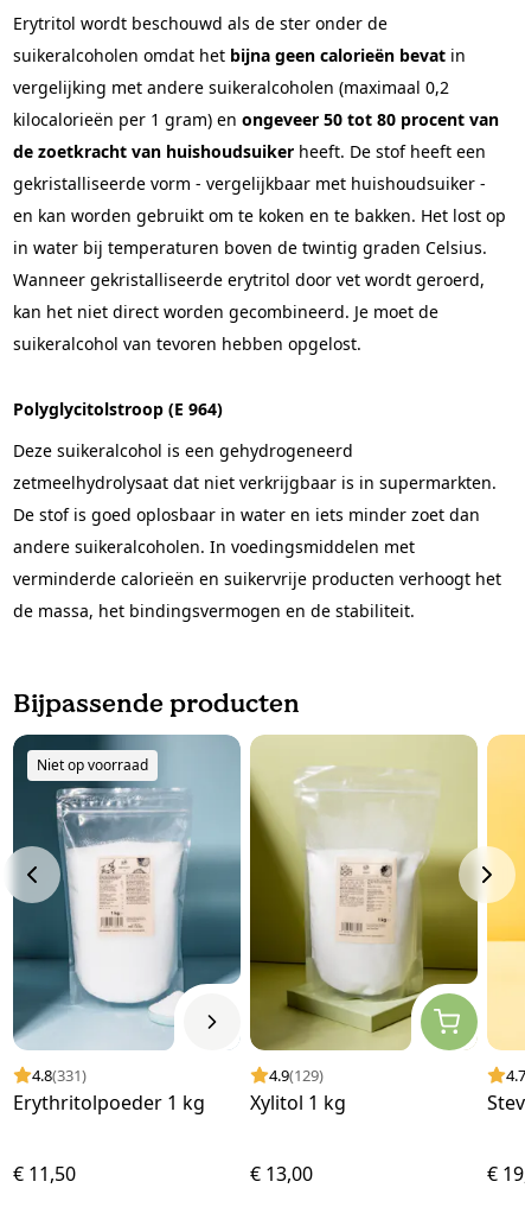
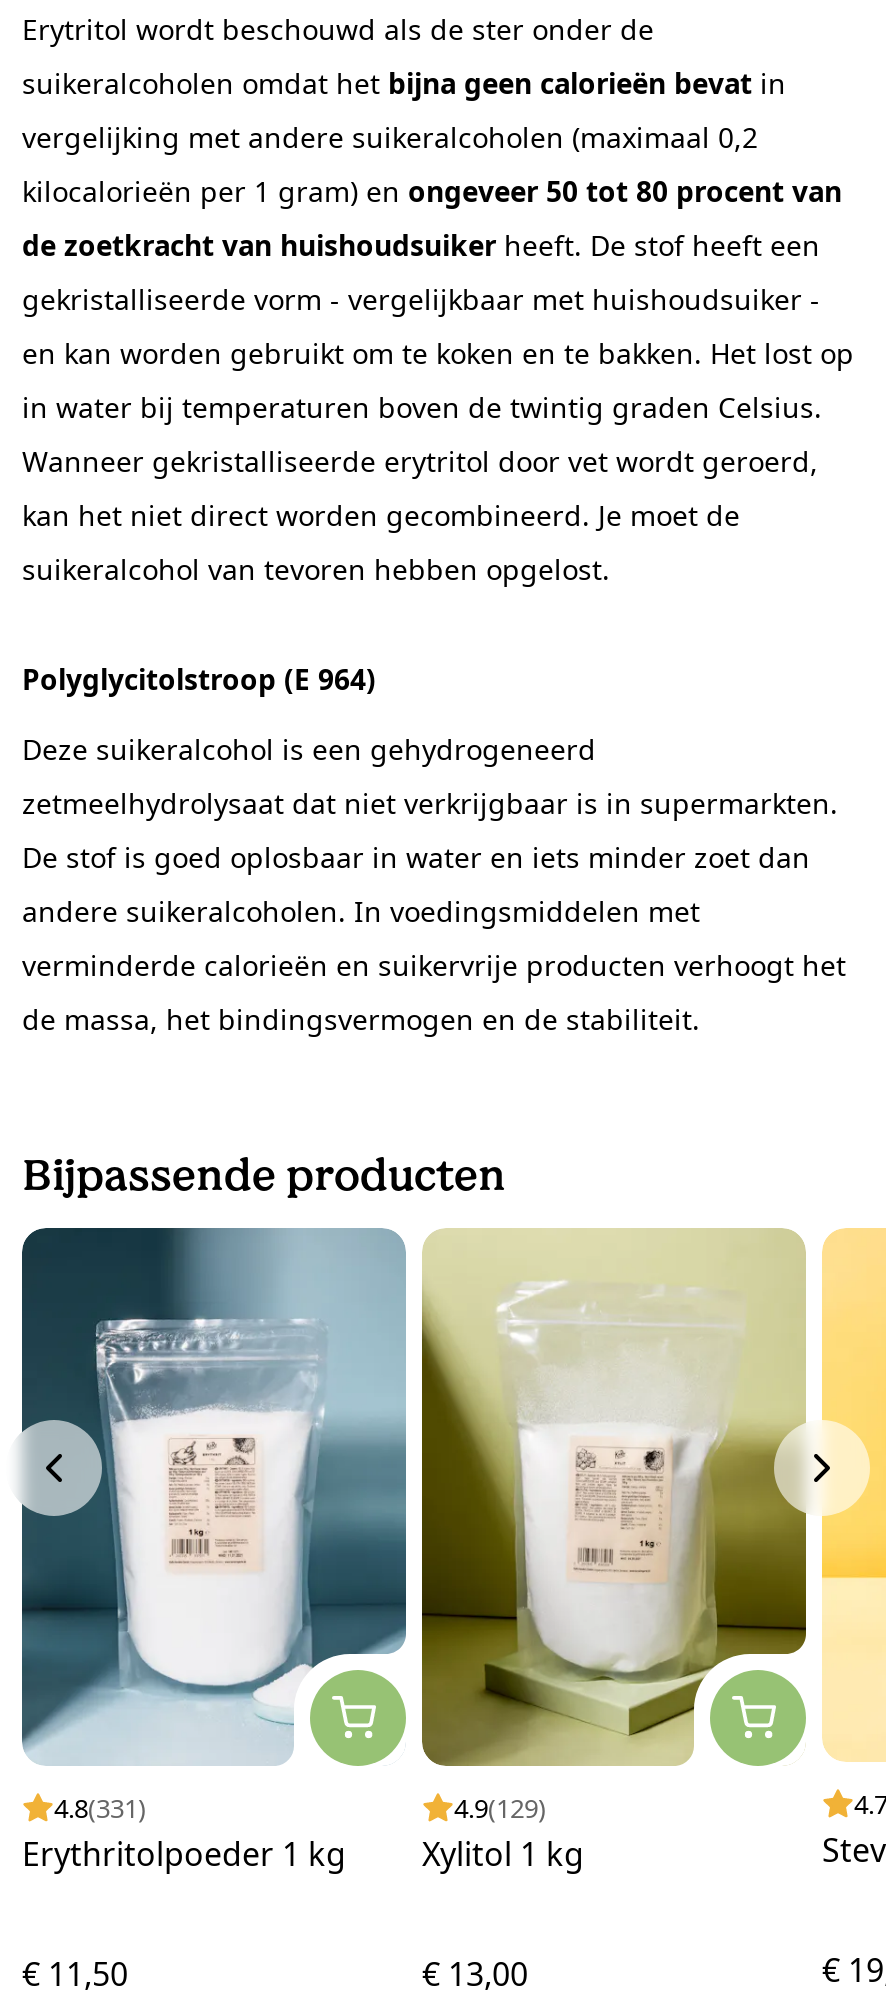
none -> [308,1651,408,1769] [image]
[37,755,148,775] Niet op voorraad -> none

